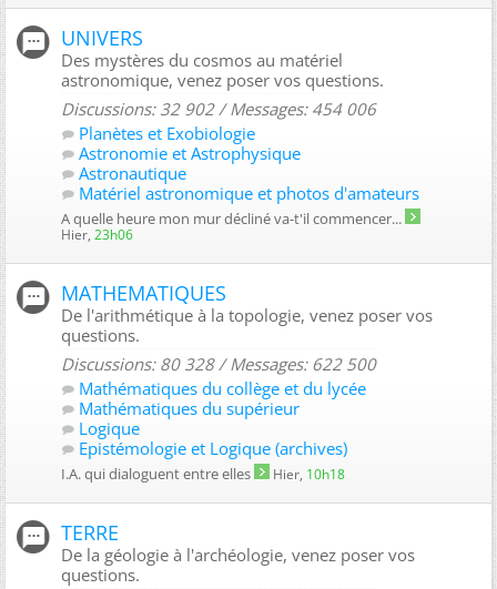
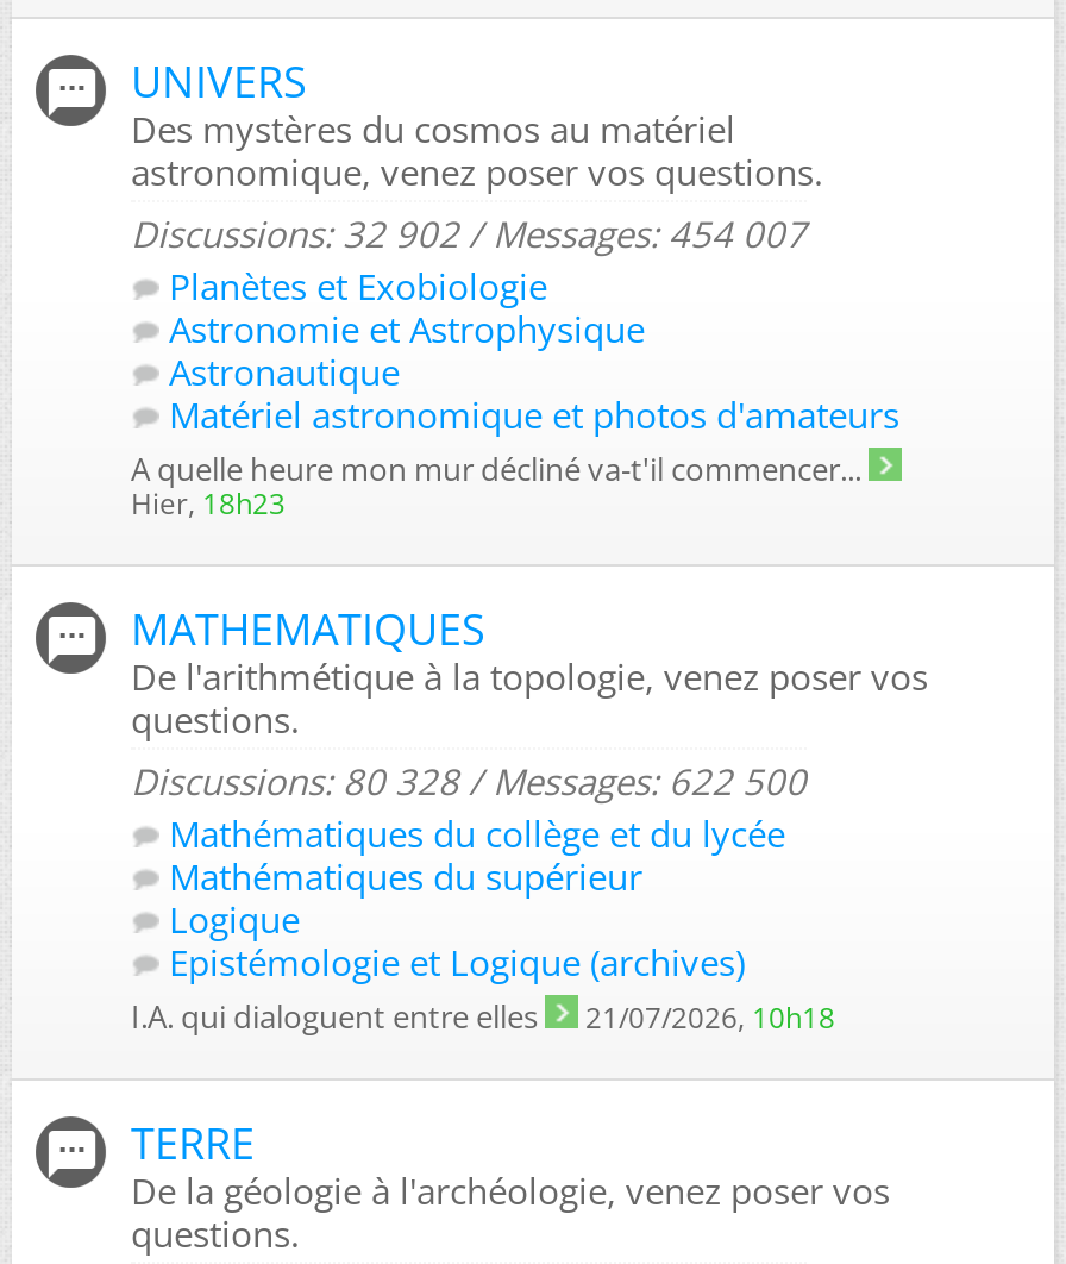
[61,98,376,120] Discussions: 32 902 / Messages: 454 006 -> [131,209,807,257] Discussions: 32 902 / Messages: 454 007
[61,225,133,244] Hier, 23h06 -> [131,483,286,524] Hier, 18h23
[61,464,345,484] I.A. qui dialoguent entre elles Hier, 10h18 -> [131,995,835,1038] I.A. qui dialoguent entre elles 21/07/2026, 10h18

